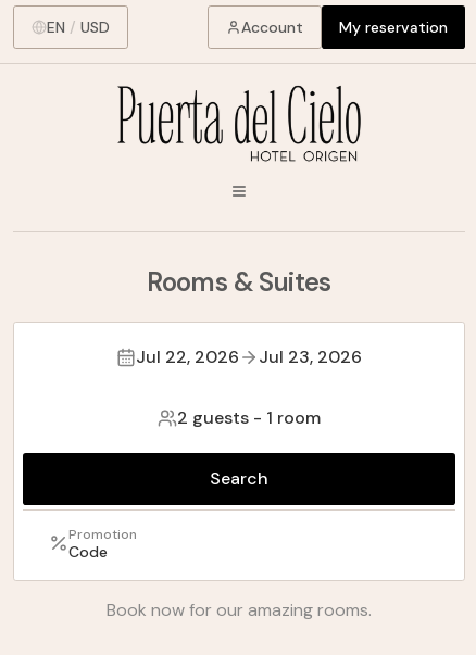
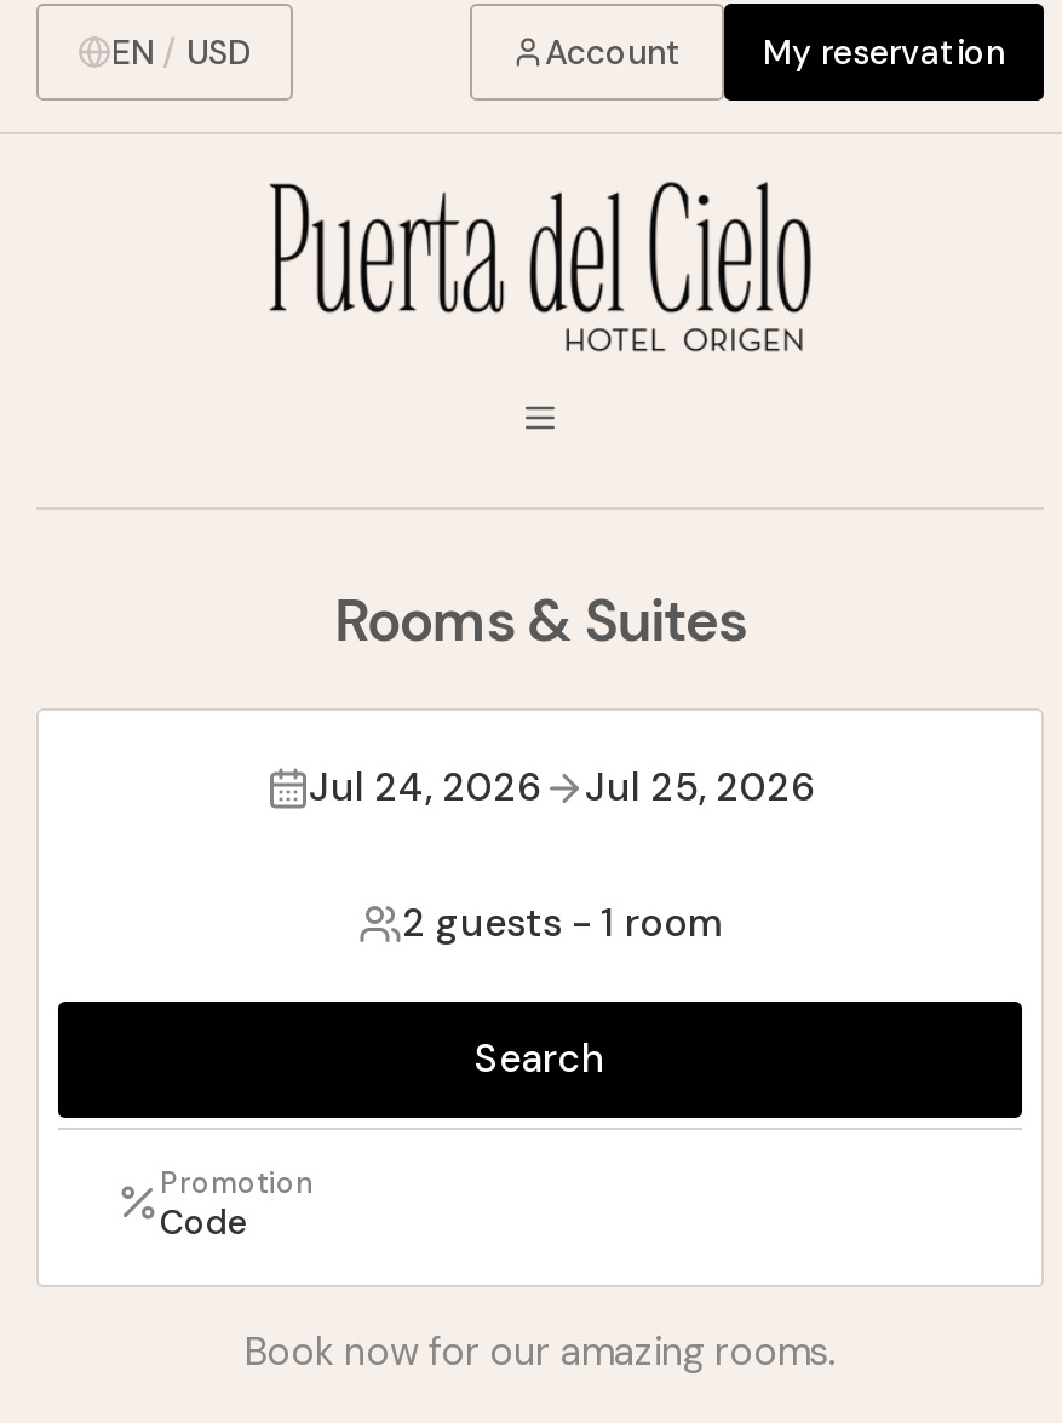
[136,345,239,368] Jul 22, 2026 -> [309,762,541,813] Jul 24, 2026
[259,345,362,368] Jul 23, 2026 -> [585,762,815,813] Jul 25, 2026

